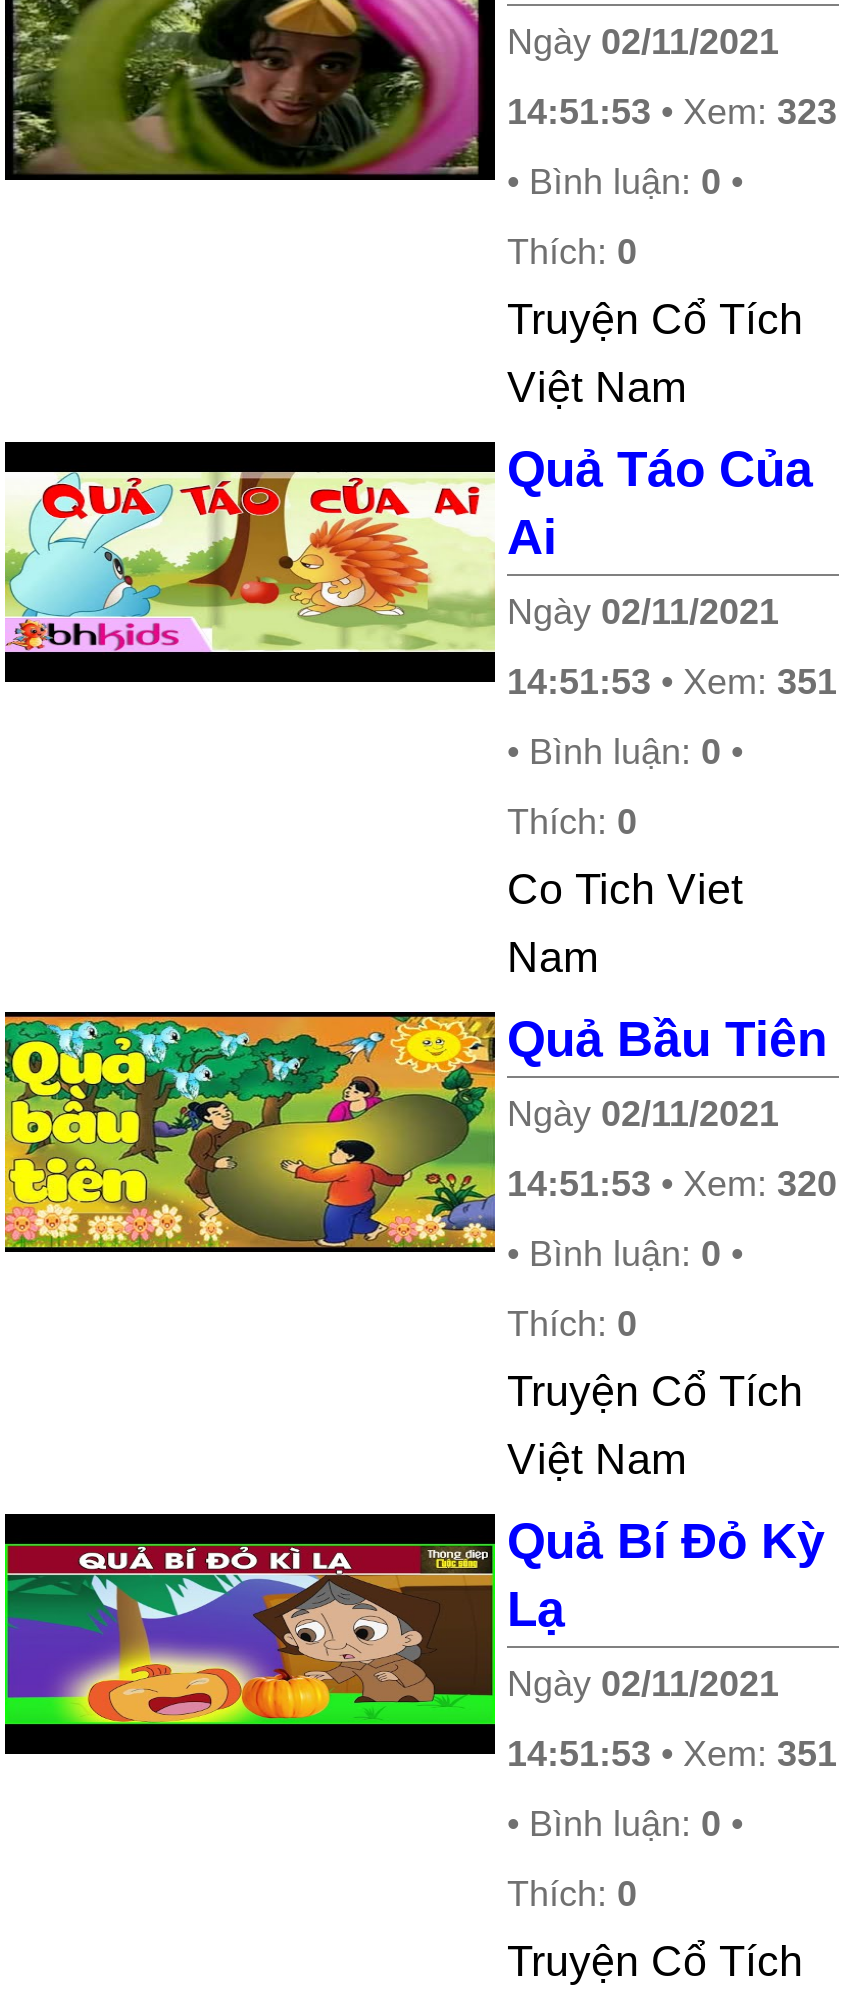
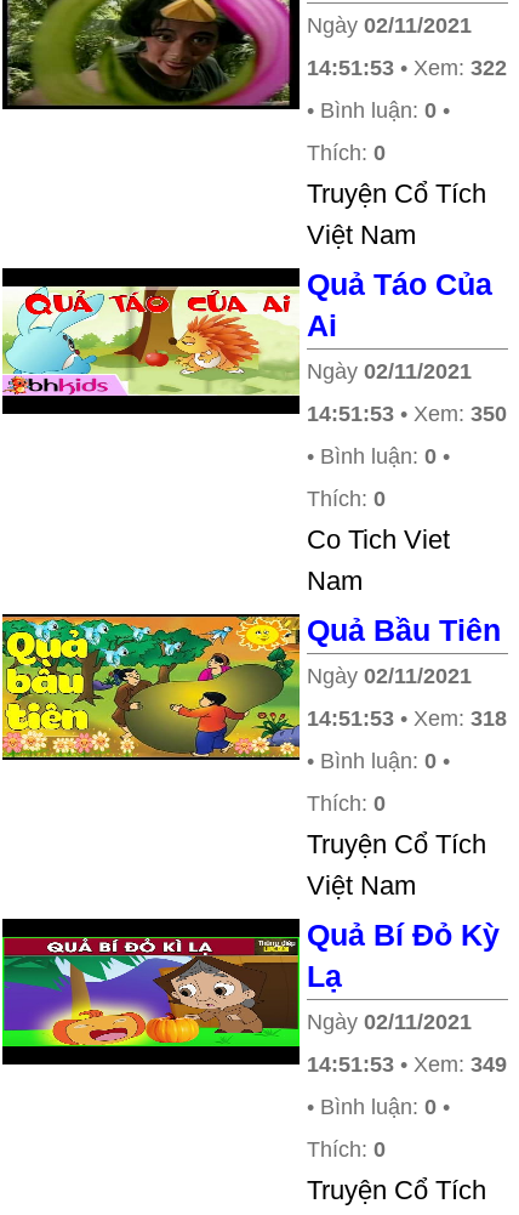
[507,92,837,132] 14:51:53 • Xem: 323 -> [307,56,507,80] 14:51:53 • Xem: 322
[507,662,837,702] 14:51:53 • Xem: 351 -> [307,402,507,426] 14:51:53 • Xem: 350
[507,1164,837,1204] 14:51:53 • Xem: 320 -> [307,706,507,731] 14:51:53 • Xem: 318
[507,1734,837,1774] 14:51:53 • Xem: 351 -> [307,1052,507,1077] 14:51:53 • Xem: 349

